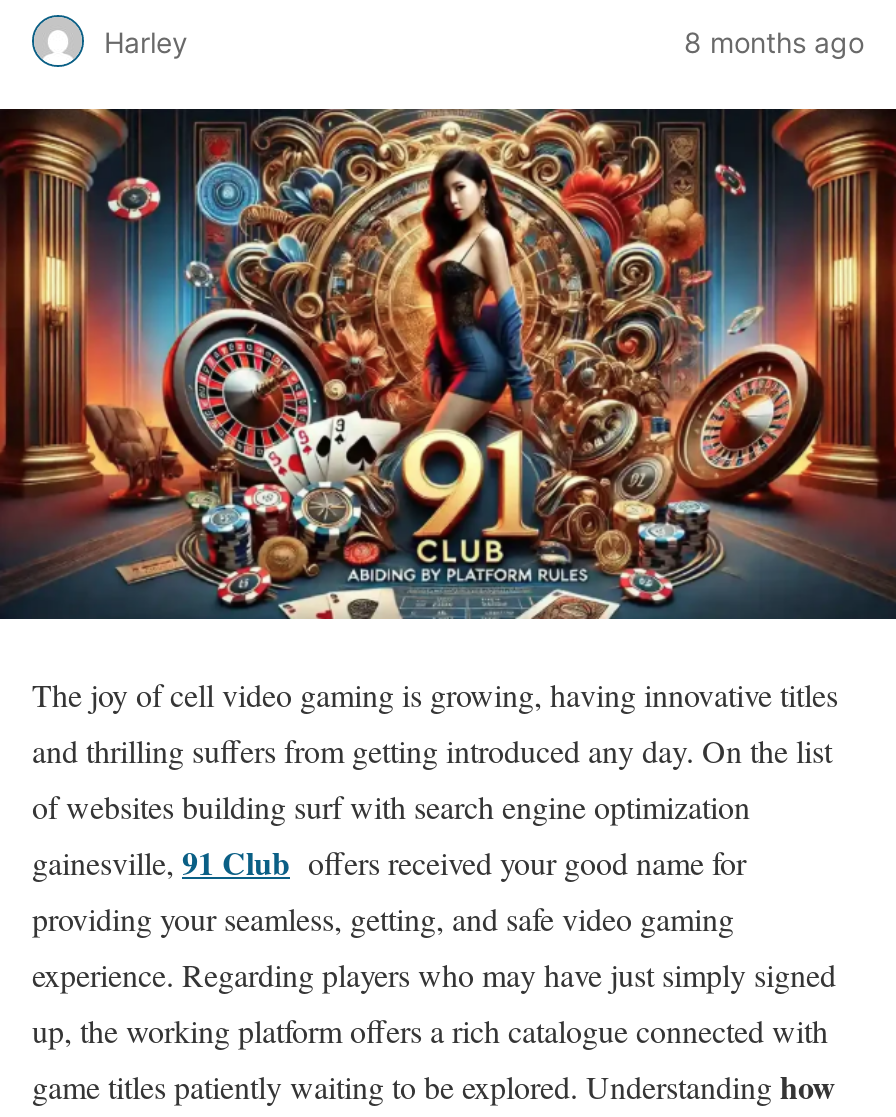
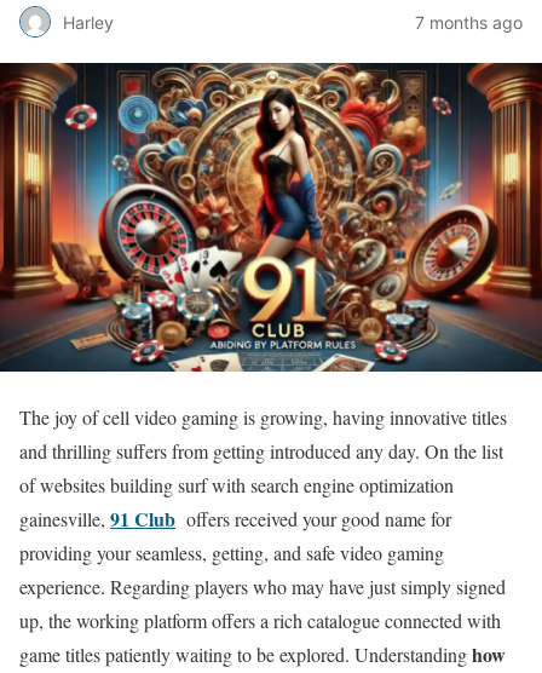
[684,24,864,58] 8 months ago -> [415,11,523,32] 7 months ago

